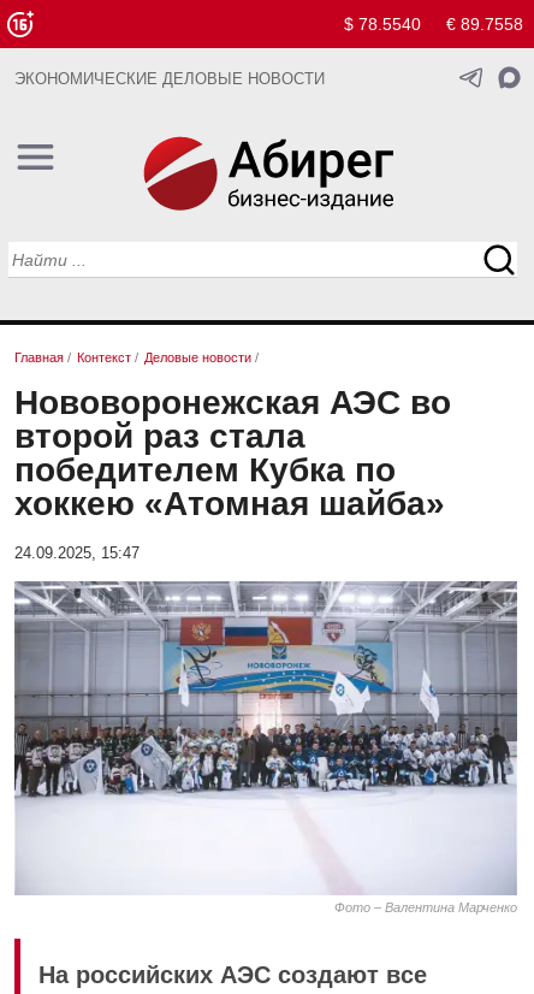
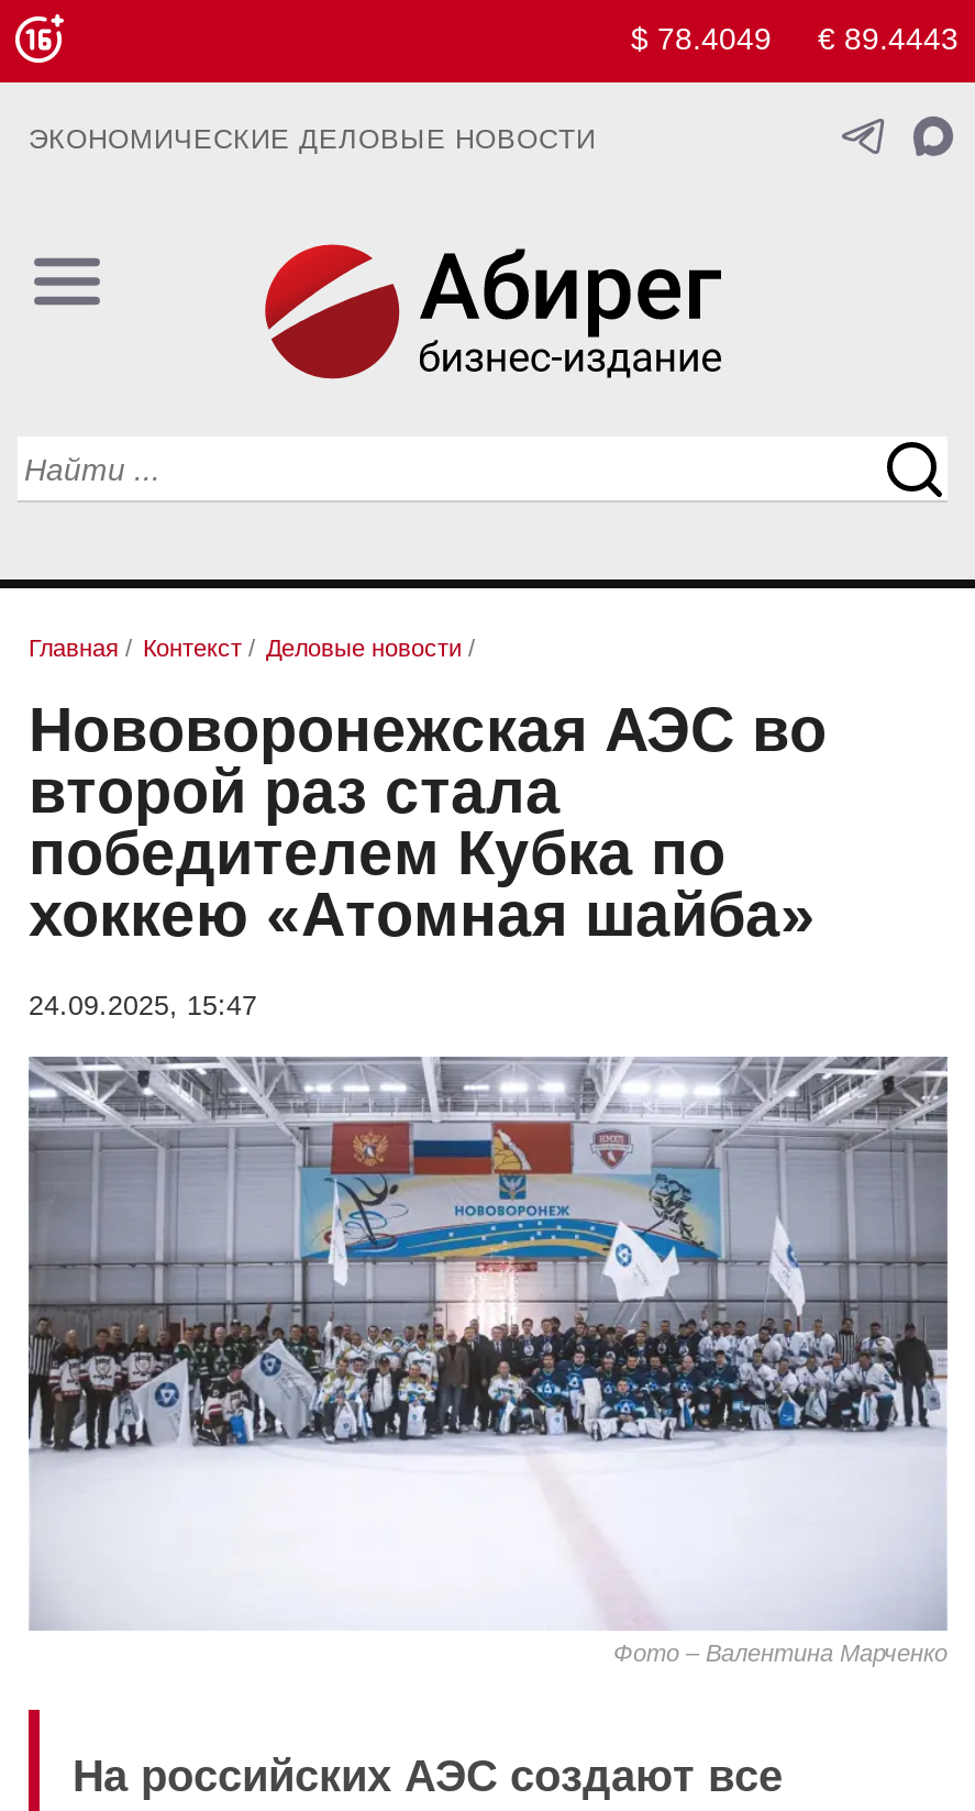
[344,14,421,34] $ 78.5540 -> [631,21,772,56] $ 78.4049
[446,14,523,34] € 89.7558 -> [818,21,959,56] € 89.4443

